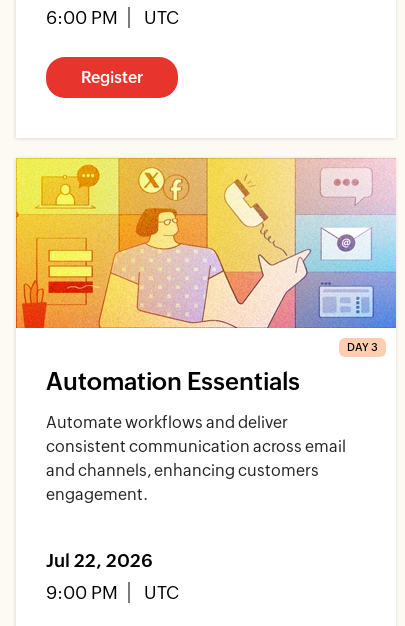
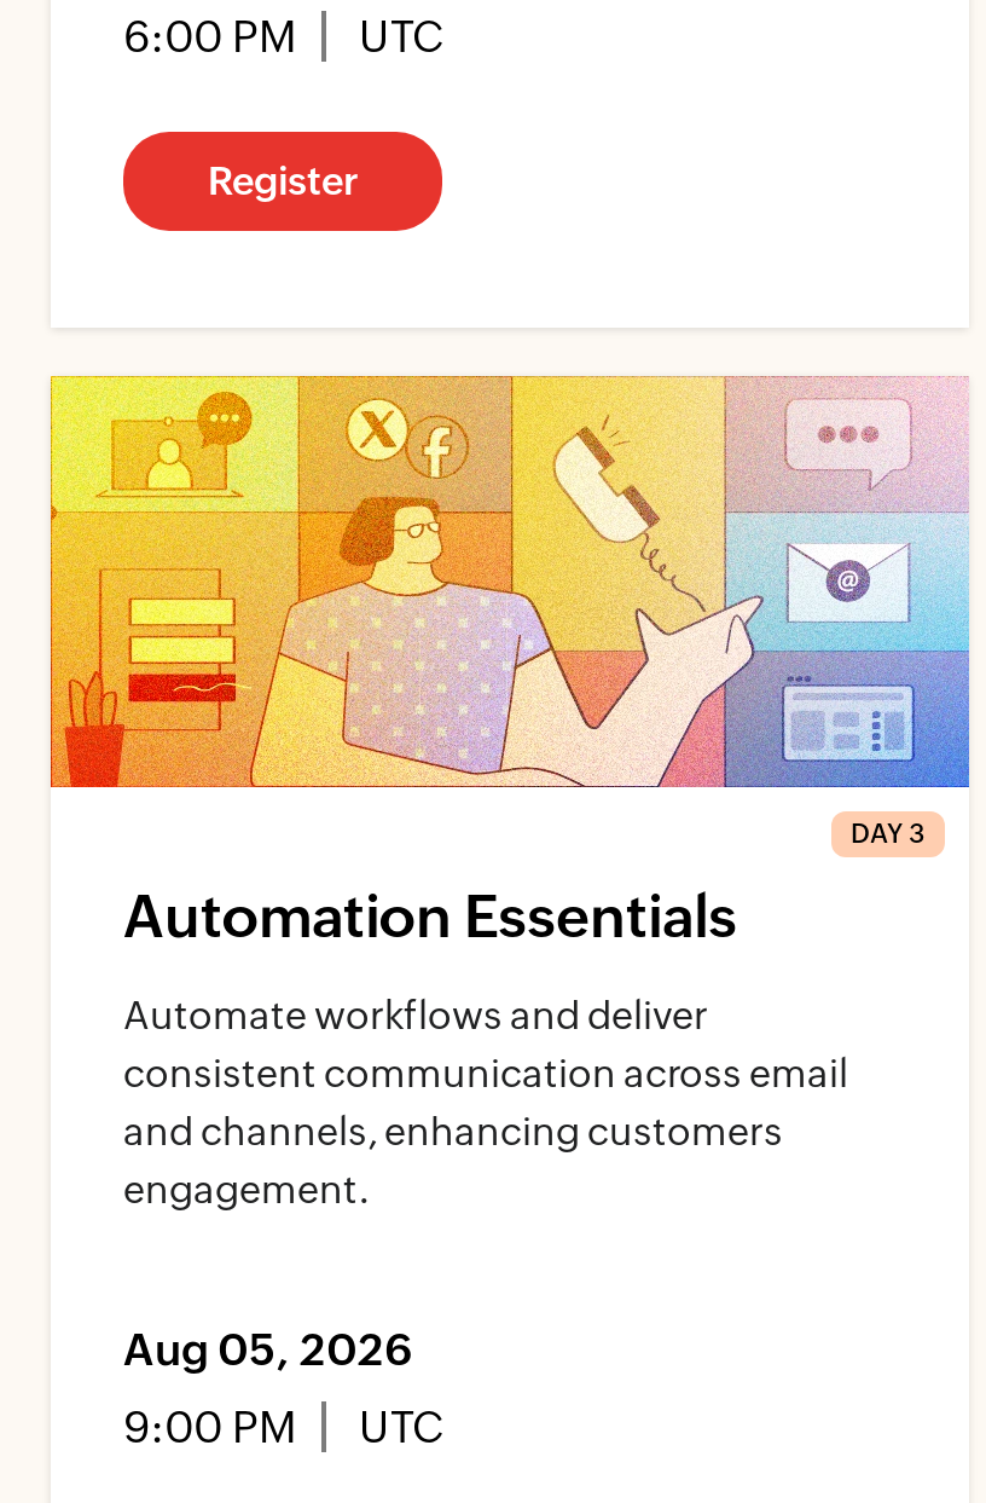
[46,550,153,571] Jul 22, 2026 -> [123,1324,413,1375] Aug 05, 2026

